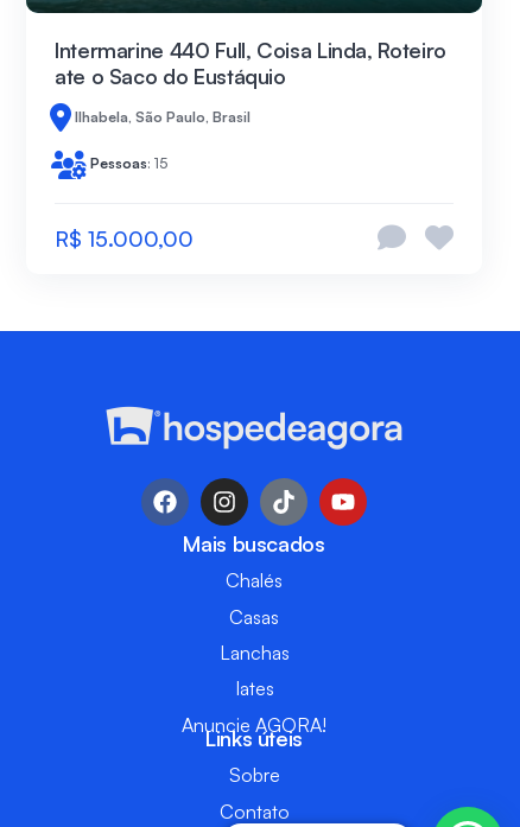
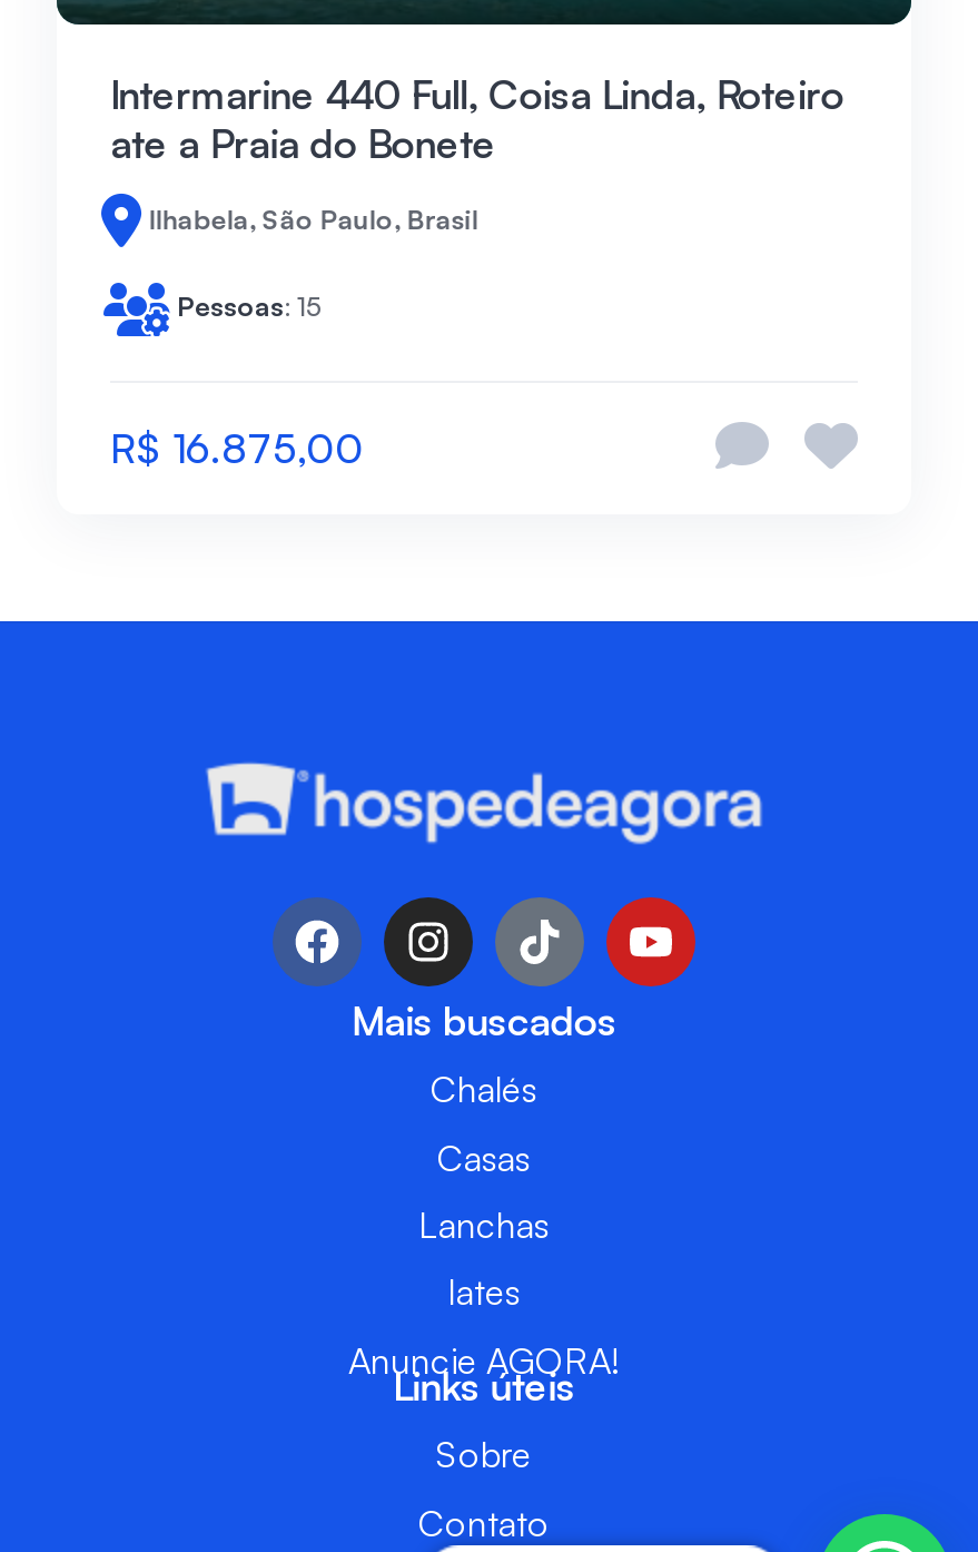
[55,63,286,89] ate o Saco do Eustáquio -> [110,118,496,167] ate a Praia do Bonete
[55,226,194,252] R$ 15.000,00 -> [110,423,364,472] R$ 16.875,00

